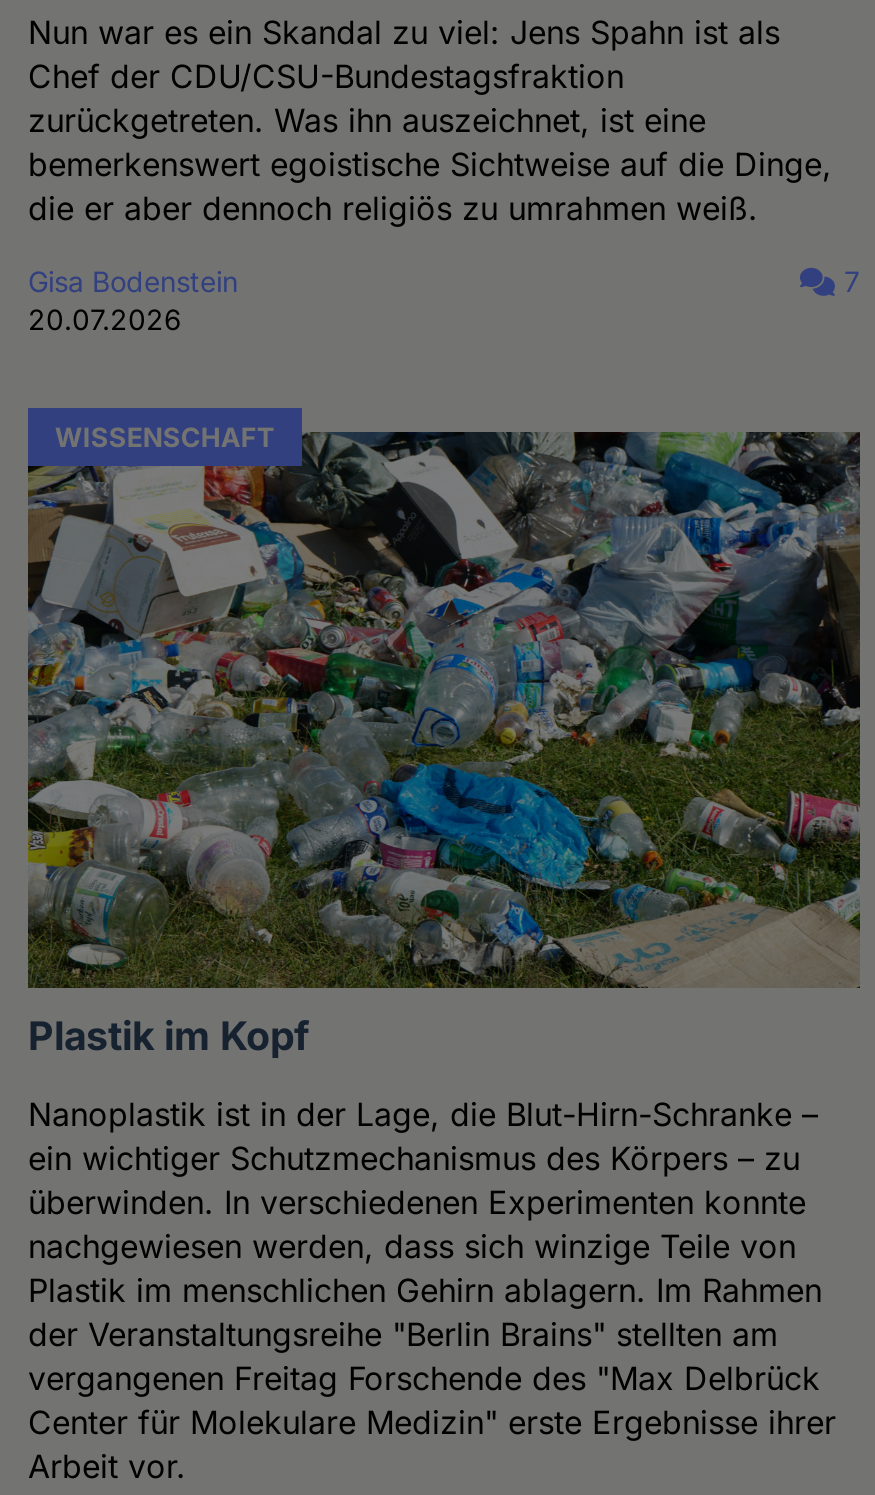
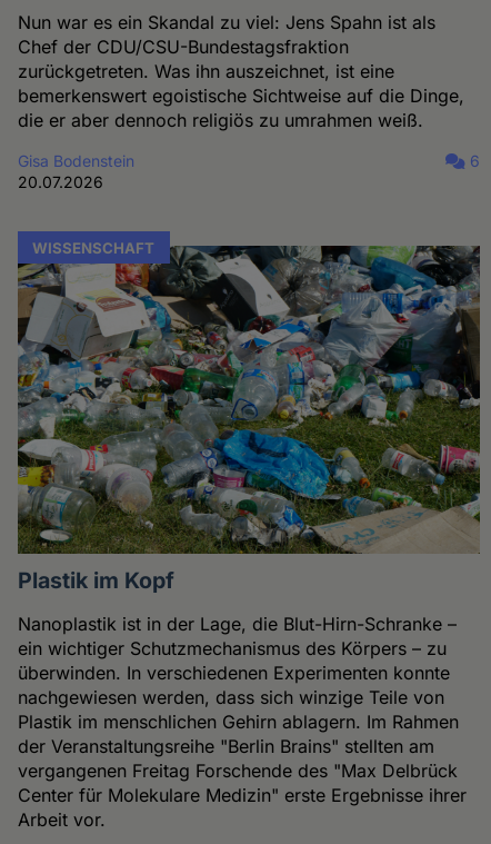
[844,264,860,298] 7 -> [470,151,480,170] 6

